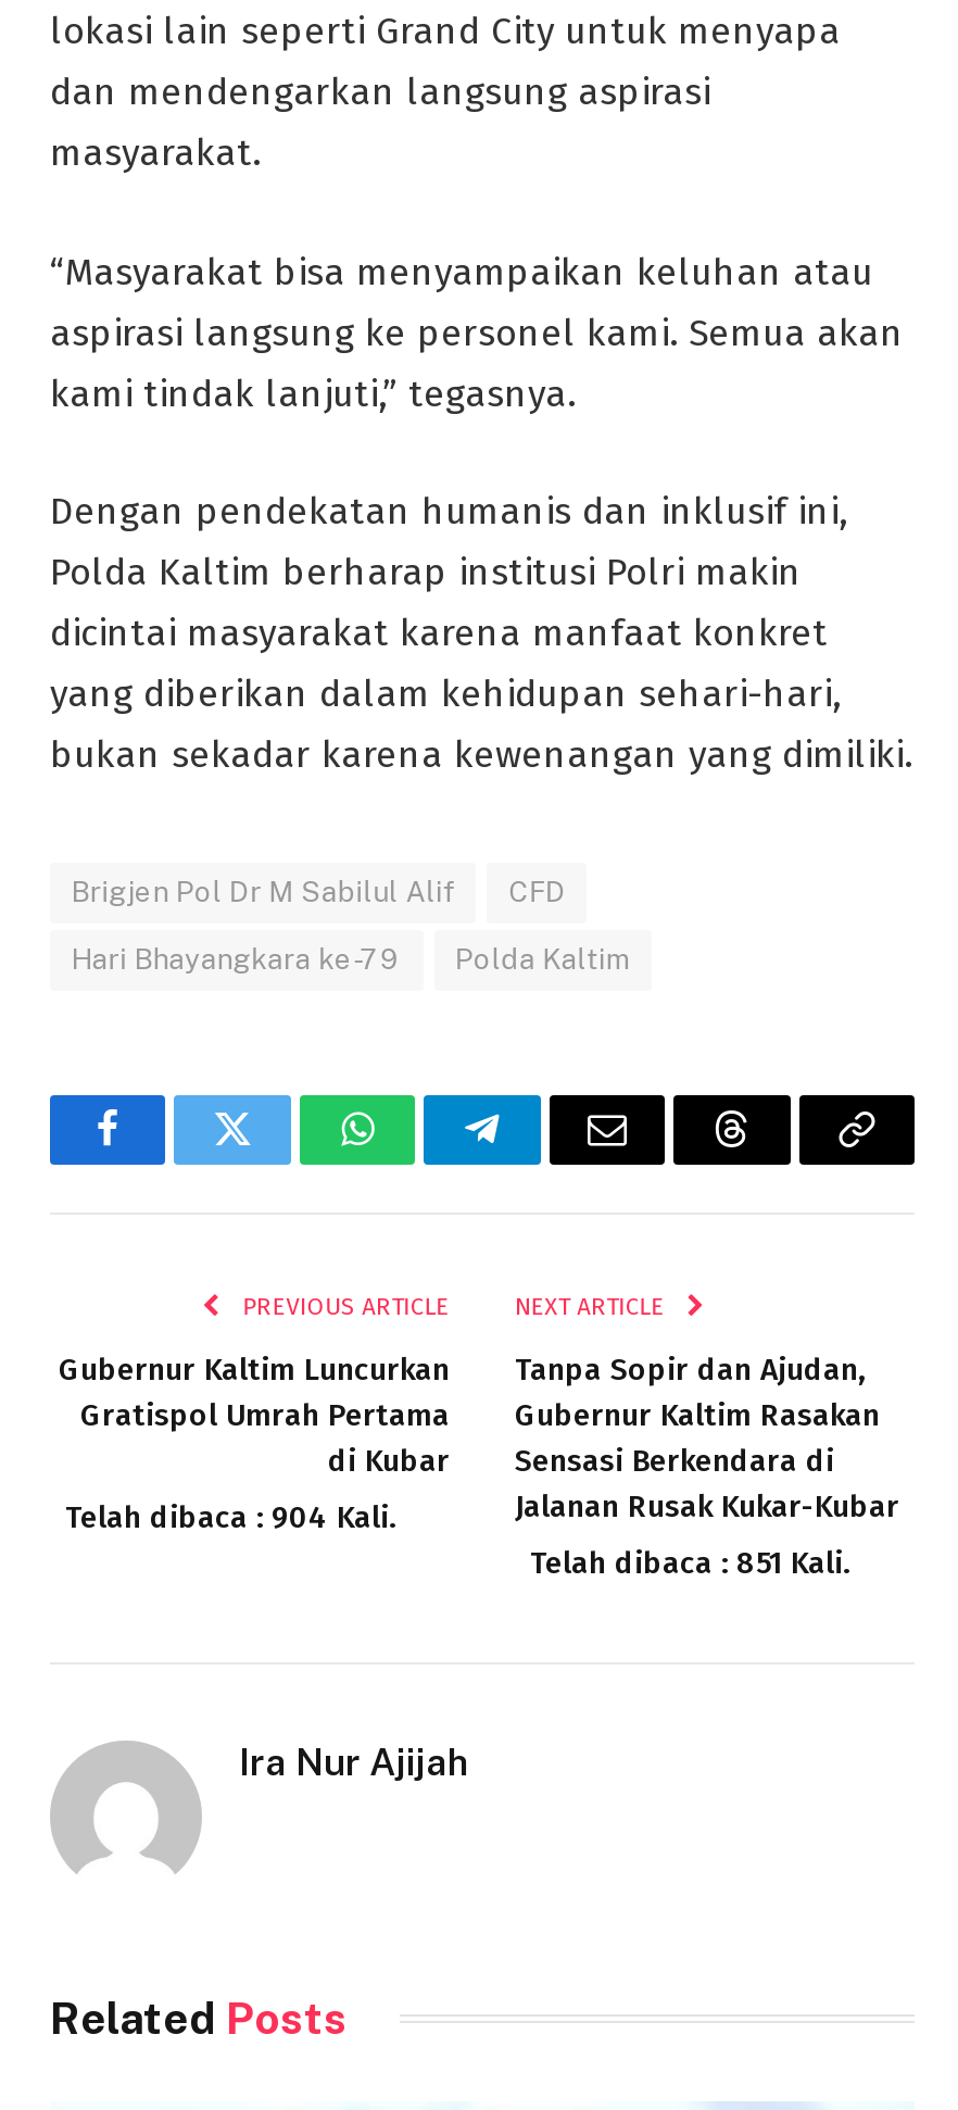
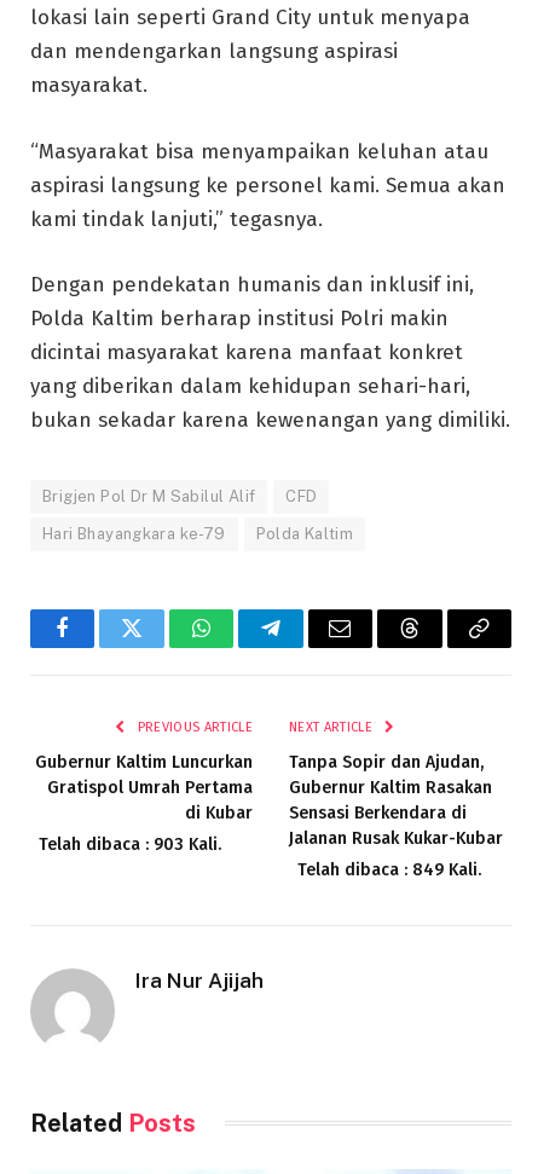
[65,1499,395,1536] Telah dibaca : 904 Kali. -> [39,834,221,855] Telah dibaca : 903 Kali.
[530,1545,849,1582] Telah dibaca : 851 Kali. -> [297,859,481,880] Telah dibaca : 849 Kali.

